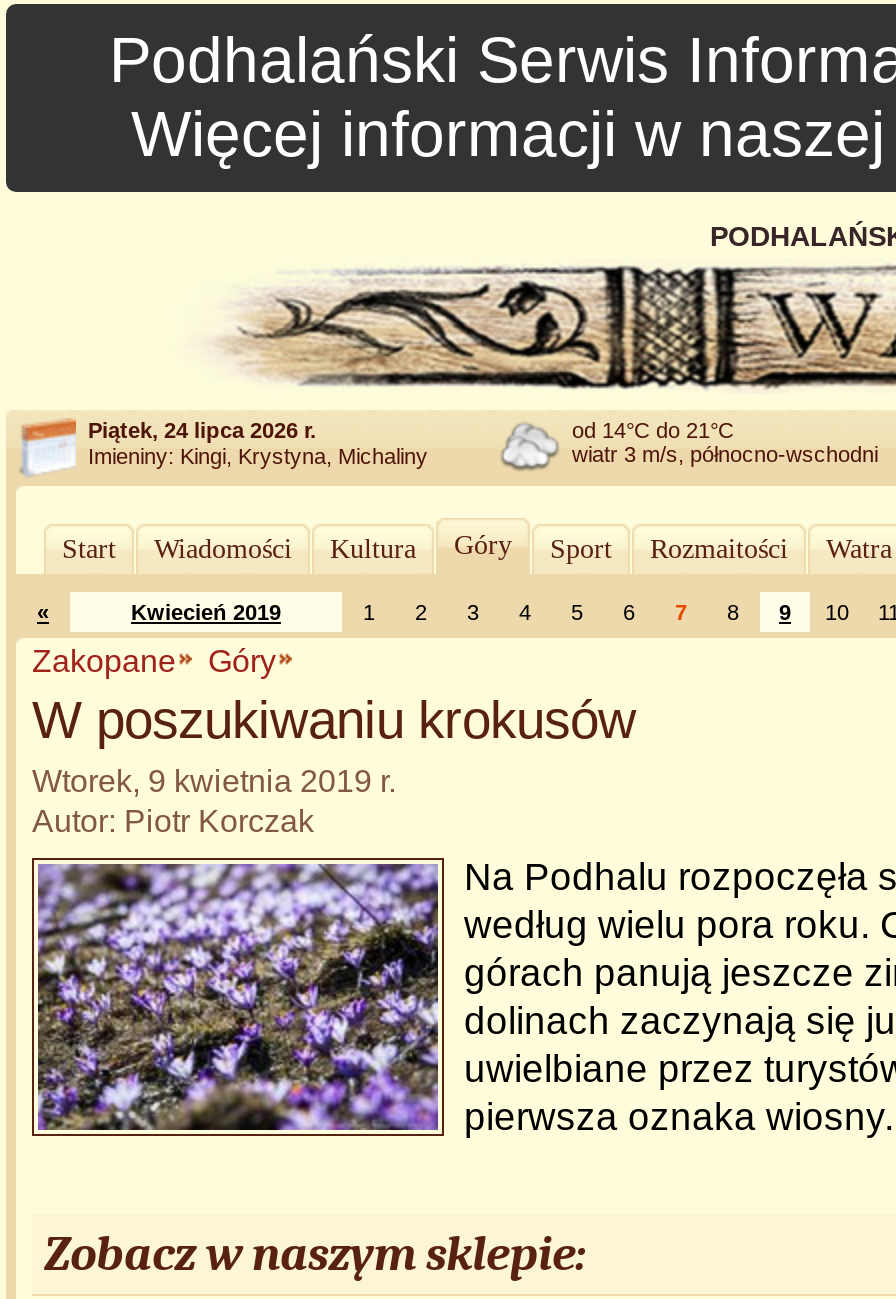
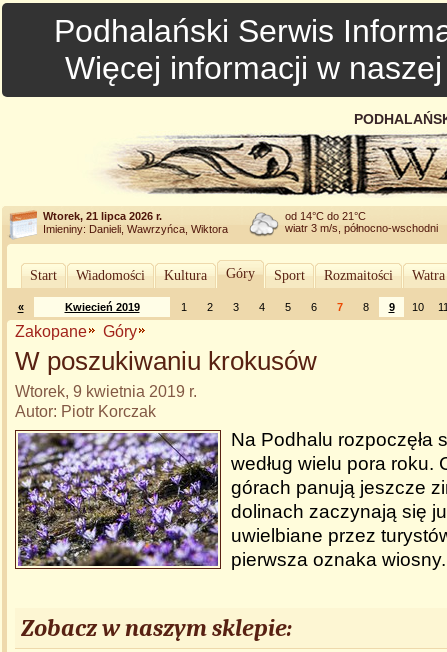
[88,418,316,442] Piątek, 24 lipca 2026 r. -> [43,210,162,222] Wtorek, 21 lipca 2026 r.
[88,444,428,468] Imieniny: Kingi, Krystyna, Michaliny -> [43,223,228,235] Imieniny: Danieli, Wawrzyńca, Wiktora

